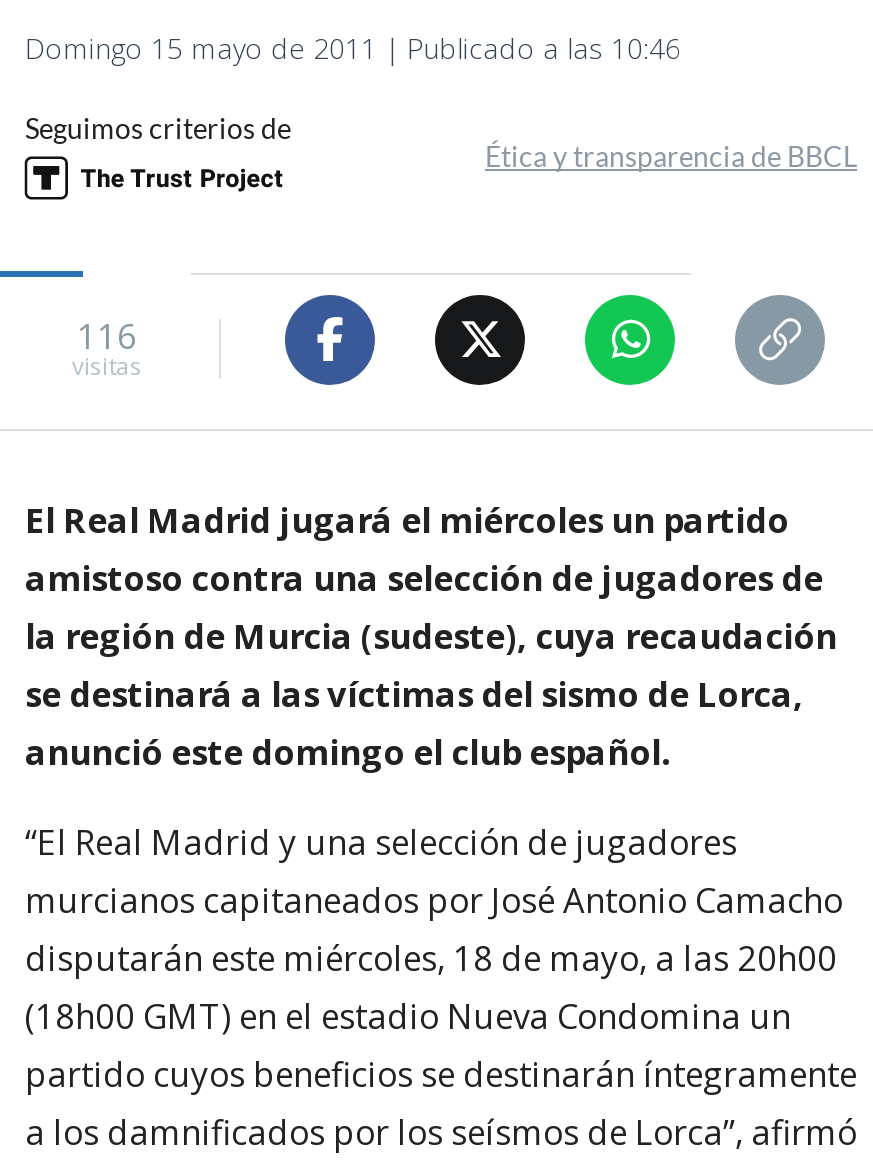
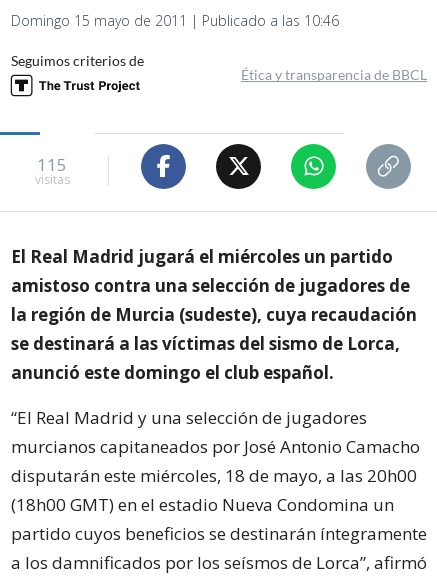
[77,314,137,360] 116 -> [37,153,67,176] 115

